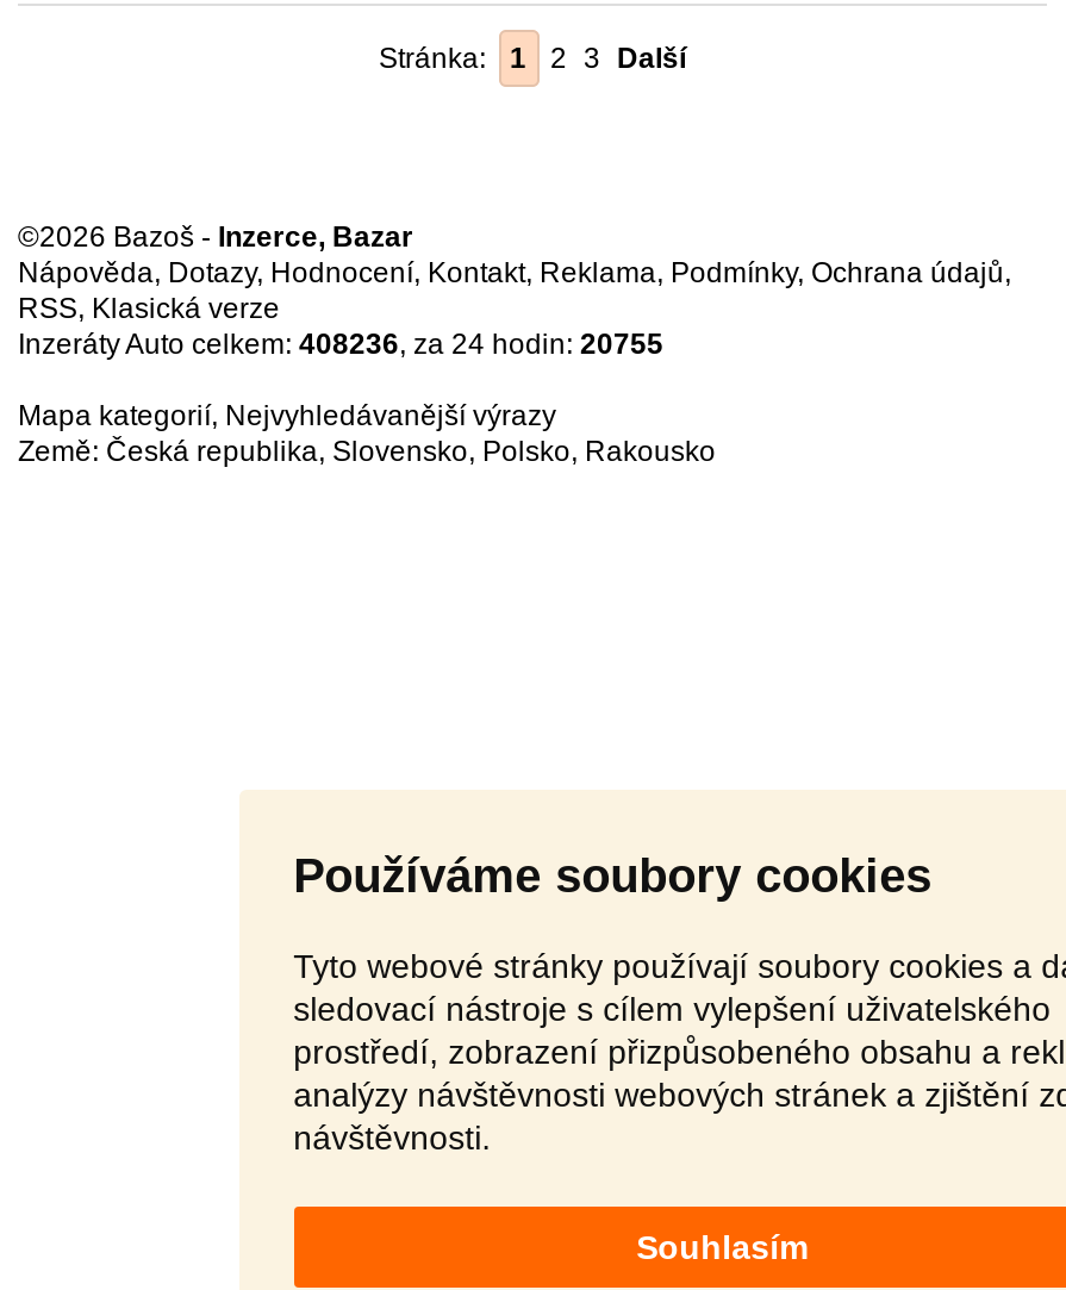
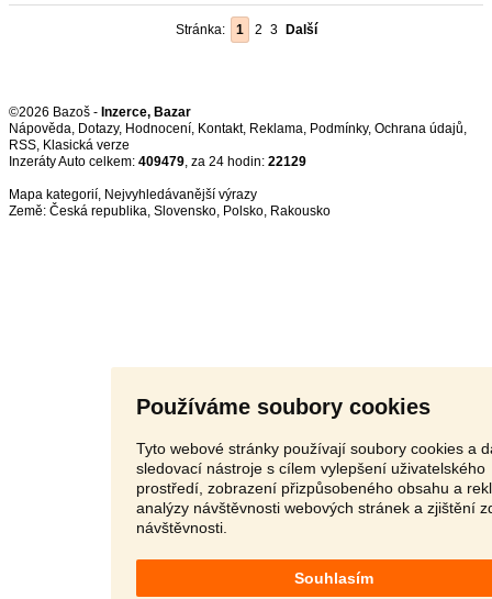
[18,328,663,361] Inzeráty Auto celkem: 408236, za 24 hodin: 20755 -> [9,154,306,169] Inzeráty Auto celkem: 409479, za 24 hodin: 22129

